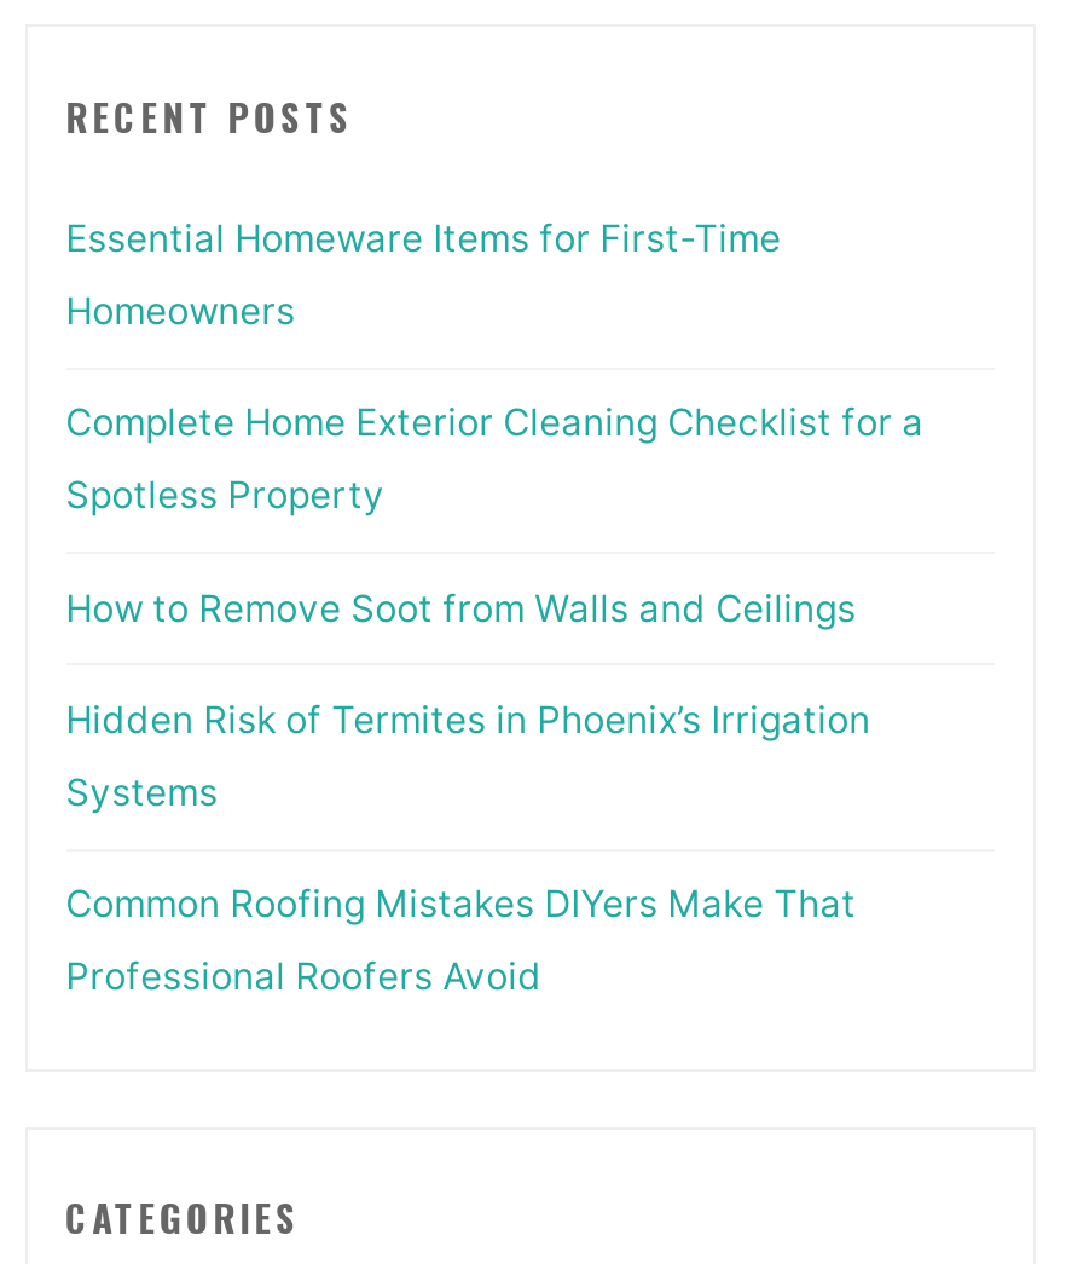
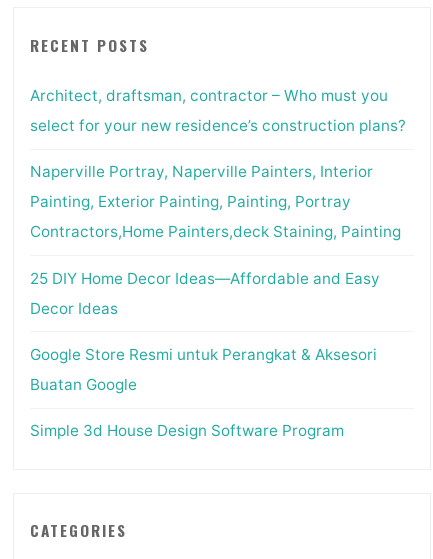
[66,216,924,1000] Essential Homeware Items for First-Time | Homeowners | Complete Home Exterior Cleaning Checklist for a | Spotless Property | How to Remove Soot from Walls and Ceilings | Hidden Risk of Termites in Phoenix’s Irrigation | Systems | Common Roofing Mistakes DIYers Make That | Professional Roofers Avoid -> [30,86,406,440] Architect, draftsman, contractor – Who must you | select for your new residence’s construction plans? | Naperville Portray, Naperville Painters, Interior | Painting, Exterior Painting, Painting, Portray | Contractors,Home Painters,deck Staining, Painting | 25 DIY Home Decor Ideas—Affordable and Easy | Decor Ideas | Google Store Resmi untuk Perangkat & Aksesori | Buatan Google | Simple 3d House Design Software Program

